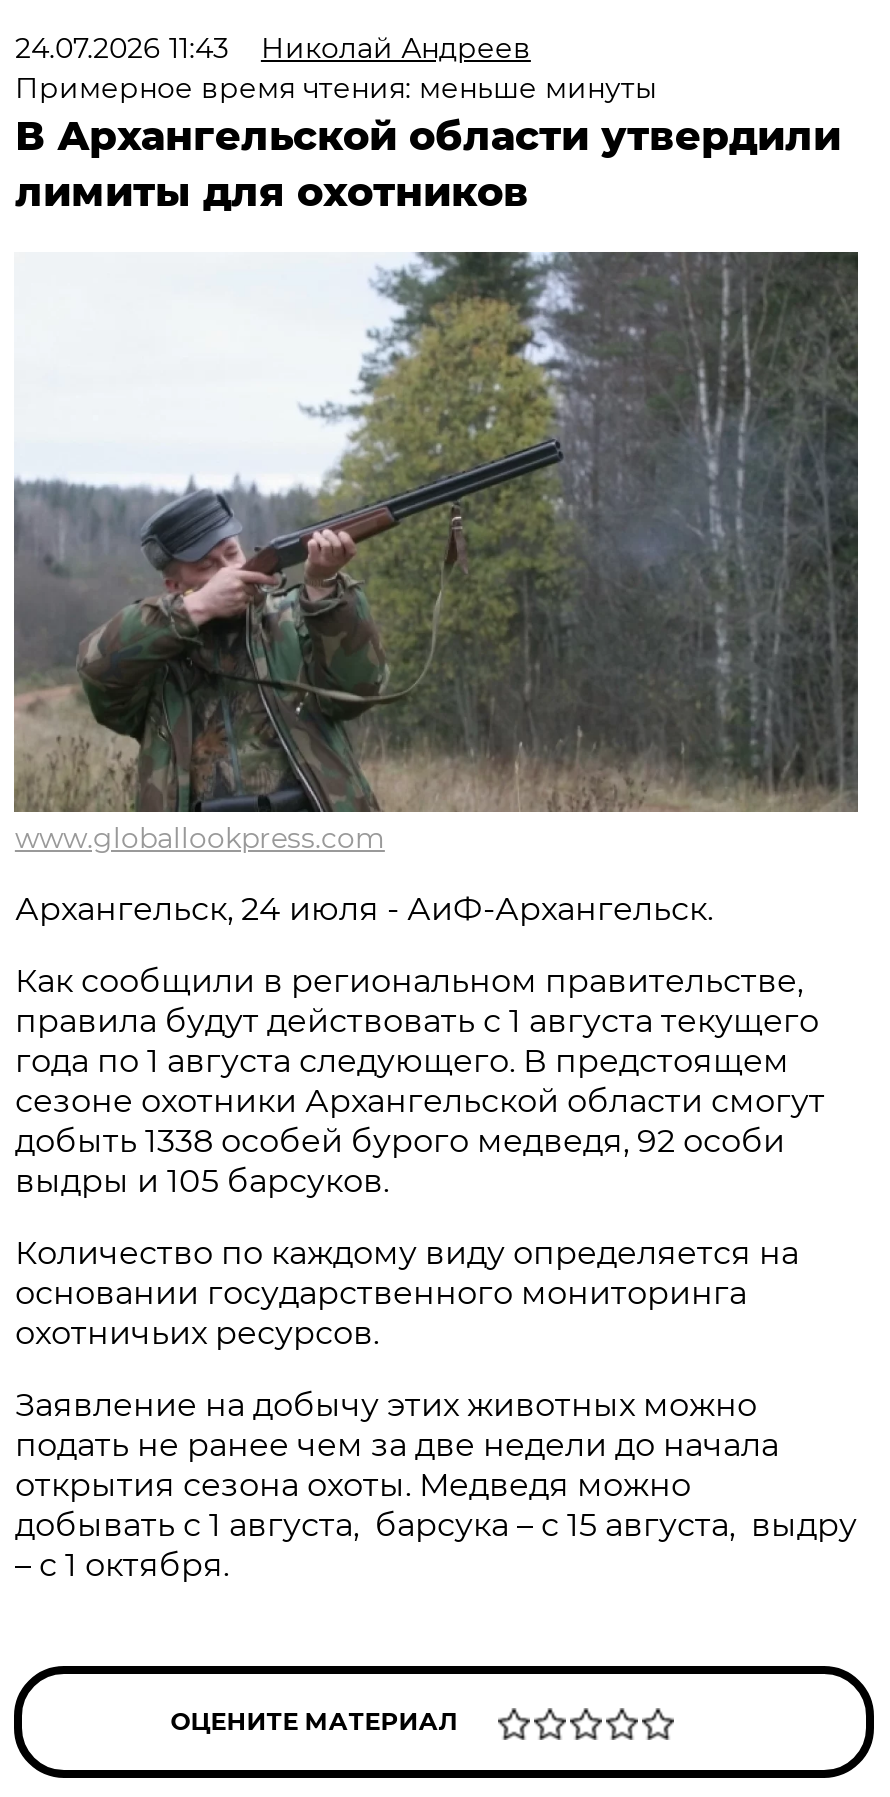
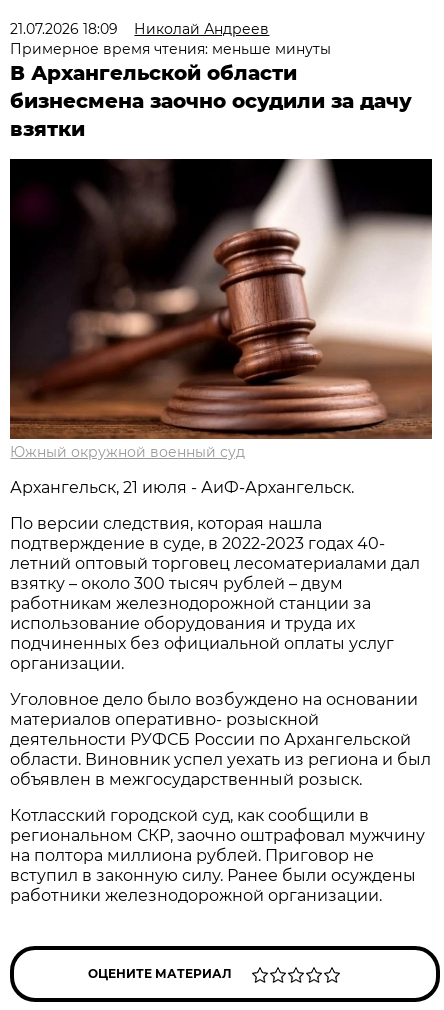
[15,30,531,66] 24.07.2026 11:43 Николай Андреев -> [10,20,269,38] 21.07.2026 18:09 Николай Андреев
[15,112,841,216] В Архангельской области утвердили | лимиты для охотников -> [10,61,412,141] В Архангельской области | бизнесмена заочно осудили за дачу | взятки
[12,250,860,856] [image] | www.globallookpress.com -> [9,201,433,461] [image] | Южный окружной военный суд
[15,890,713,928] Архангельск, 24 июля - АиФ-Архангельск. -> [10,478,354,497] Архангельск, 21 июля - АиФ-Архангельск.
[15,962,825,1200] Как сообщили в региональном правительстве, | правила будут действовать с 1 августа текущего | года по 1 августа следующего. В предстоящем | сезоне охотники Архангельской области смогут | добыть 1338 особей бурого медведя, 92 особи | выдры и 105 барсуков. -> [10,514,420,673] По версии следствия, которая нашла | подтверждение в суде, в 2022-2023 годах 40- | летний оптовый торговец лесоматериалами дал | взятку – около 300 тысяч рублей – двум | работникам железнодорожной станции за | использование оборудования и труда их | подчиненных без официальной оплаты услуг | организации.
[15,1234,799,1352] Количество по каждому виду определяется на | основании государственного мониторинга | охотничьих ресурсов. -> [10,690,431,789] Уголовное дело было возбуждено на основании | материалов оперативно- розыскной | деятельности РУФСБ России по Архангельской | области. Виновник успел уехать из региона и был | объявлен в межгосударственный розыск.
[15,1386,857,1584] Заявление на добычу этих животных можно | подать не ранее чем за две недели до начала | открытия сезона охоты. Медведя можно | добывать с 1 августа, барсука – с 15 августа, выдру | – с 1 октября. -> [10,806,425,905] Котласский городской суд, как сообщили в | региональном СКР, заочно оштрафовал мужчину | на полтора миллиона рублей. Приговор не | вступил в законную силу. Ранее были осуждены | работники железнодорожной организации.

